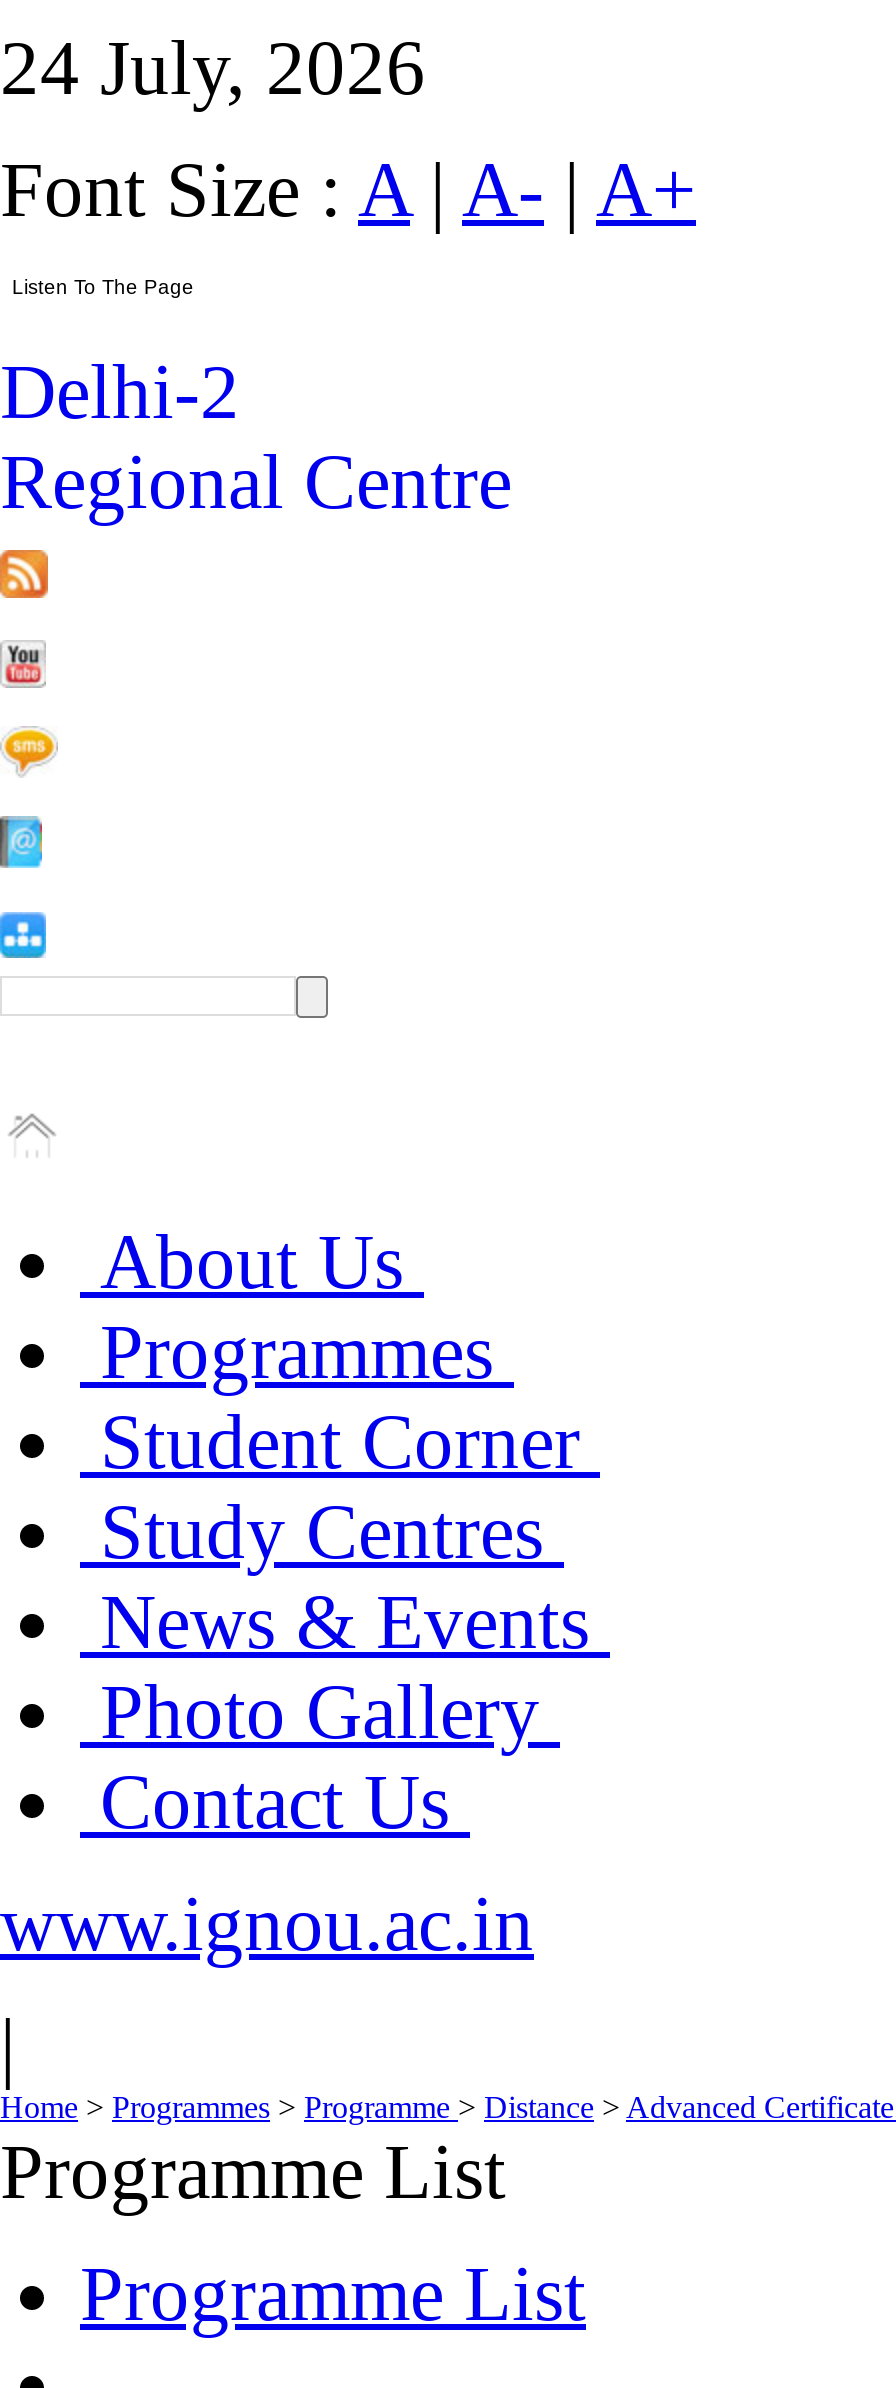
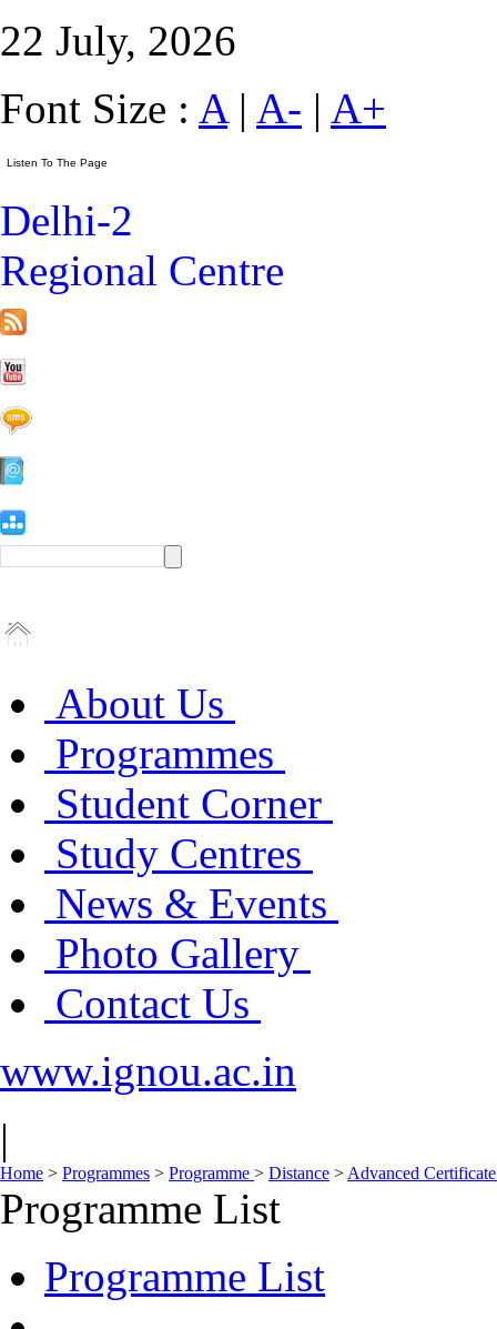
[0,24,426,110] 24 July, 2026 -> [0,17,236,64] 22 July, 2026

